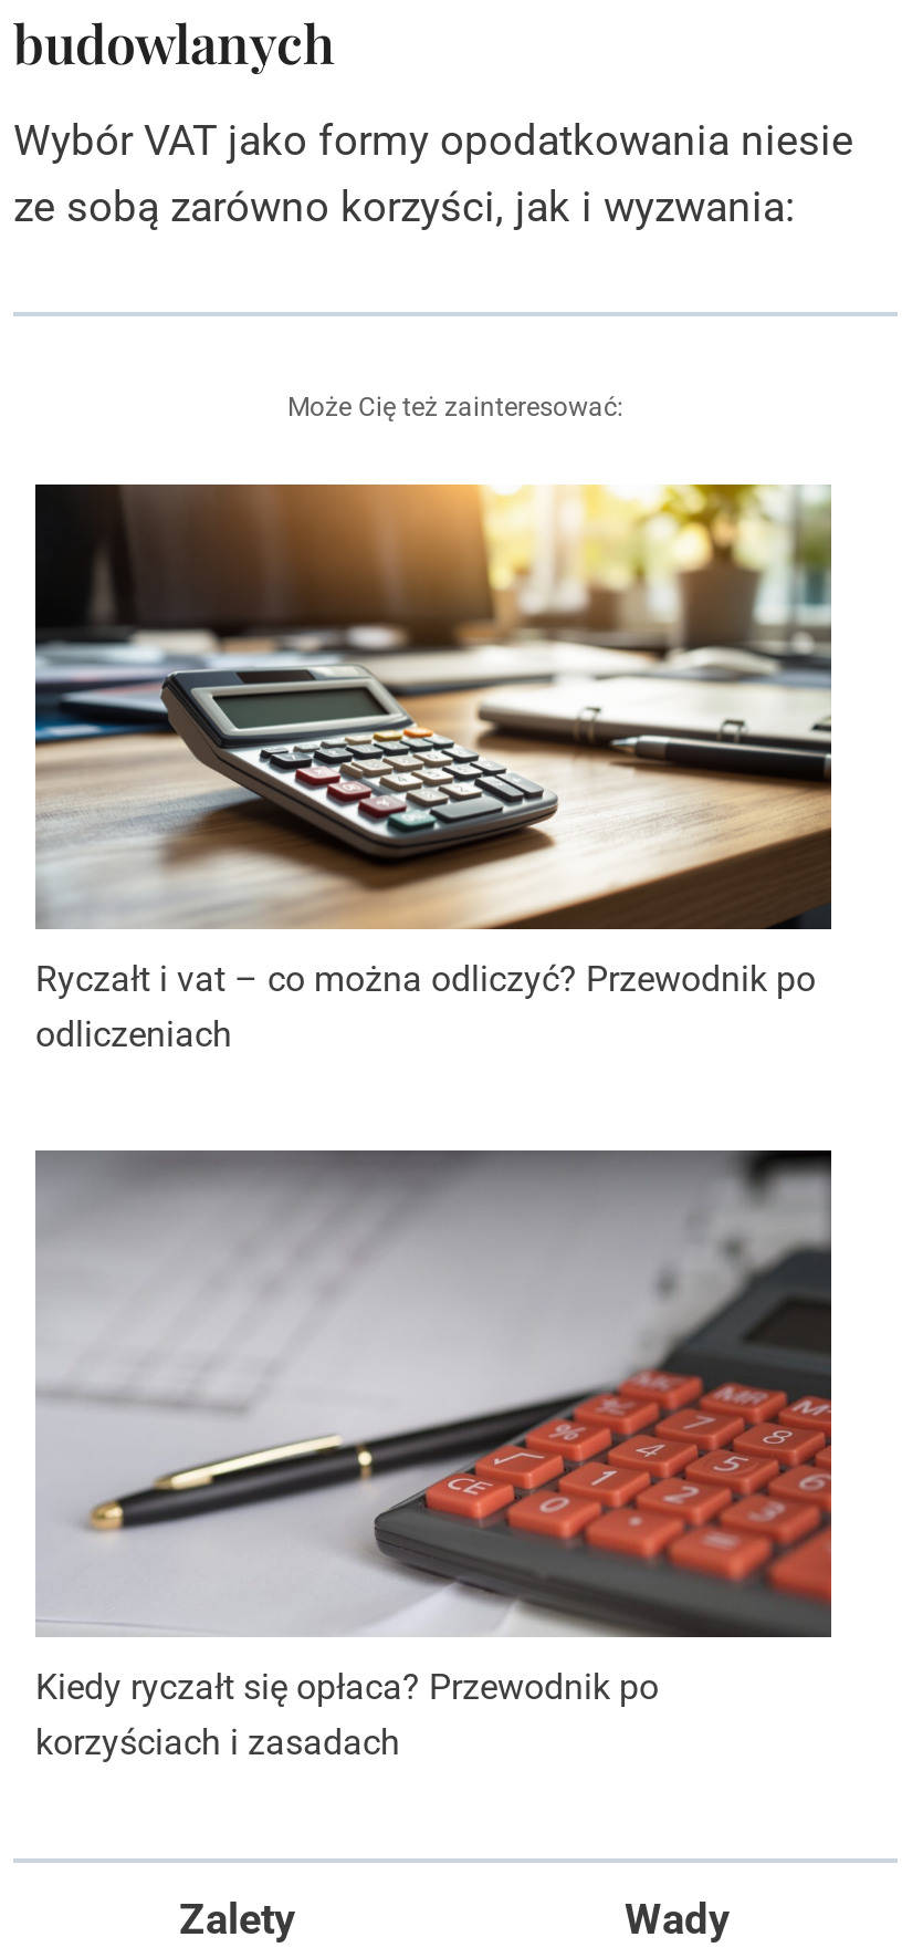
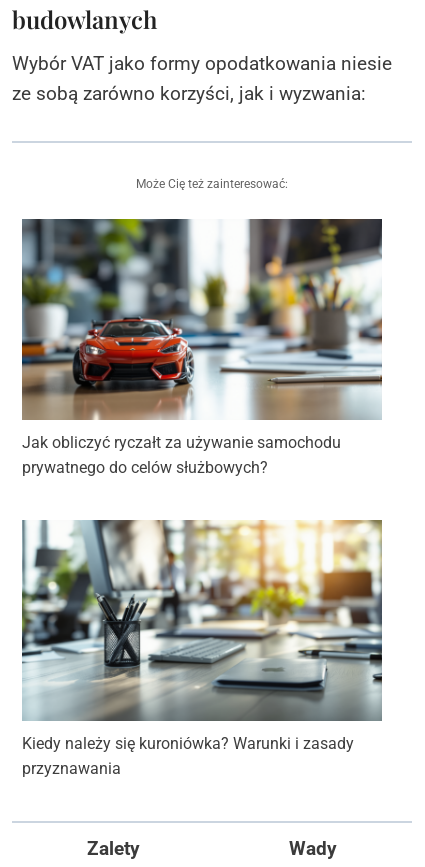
[33,482,833,1055] [image] | Ryczałt i vat – co można odliczyć? Przewodnik po | odliczeniach -> [21,218,382,477] [image] | Jak obliczyć ryczałt za używanie samochodu | prywatnego do celów służbowych?
[35,1148,833,1763] [image] | Kiedy ryczałt się opłaca? Przewodnik po | korzyściach i zasadach -> [22,519,383,778] [image] | Kiedy należy się kuroniówka? Warunki i zasady | przyznawania

